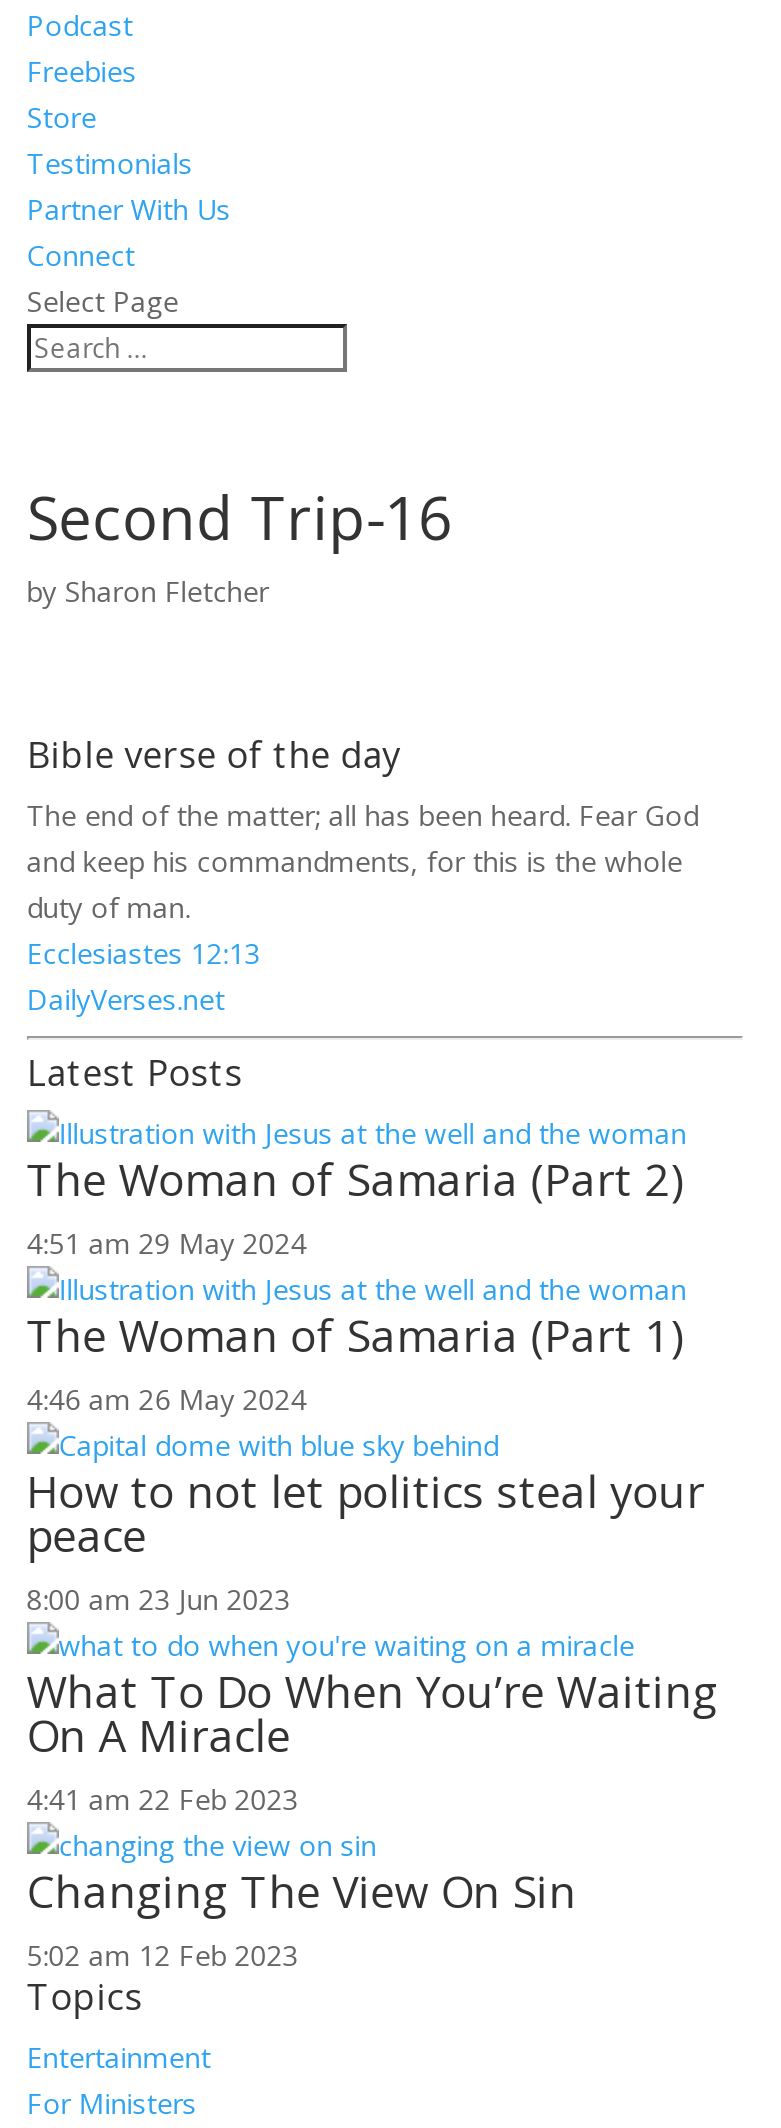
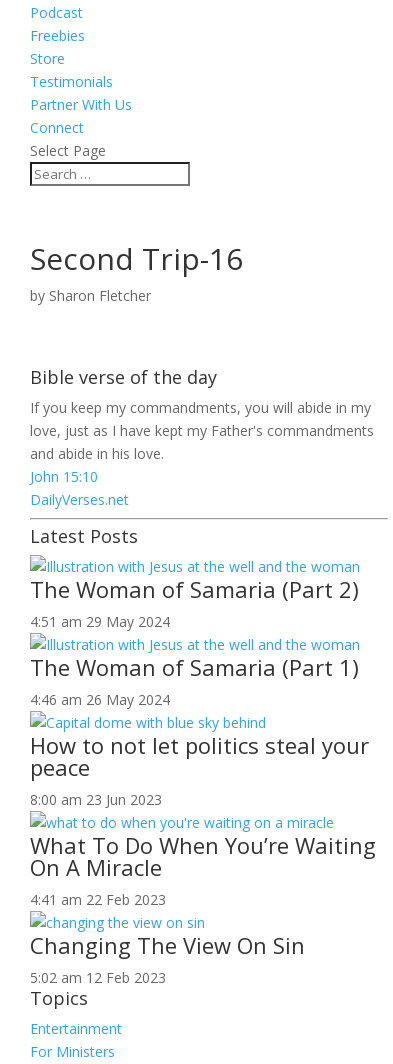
[27,796,699,972] The end of the matter; all has been heard. Fear God | and keep his commandments, for this is the whole | duty of man. | Ecclesiastes 12:13 -> [30,398,374,486] If you keep my commandments, you will abide in my | love, just as I have kept my Father's commandments | and abide in his love. | John 15:10

